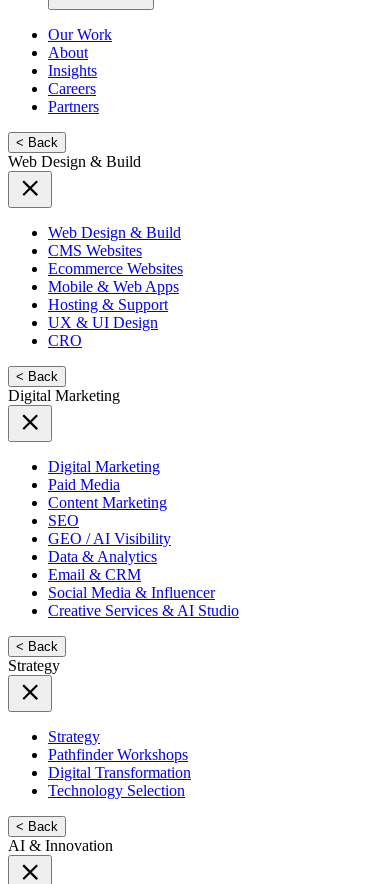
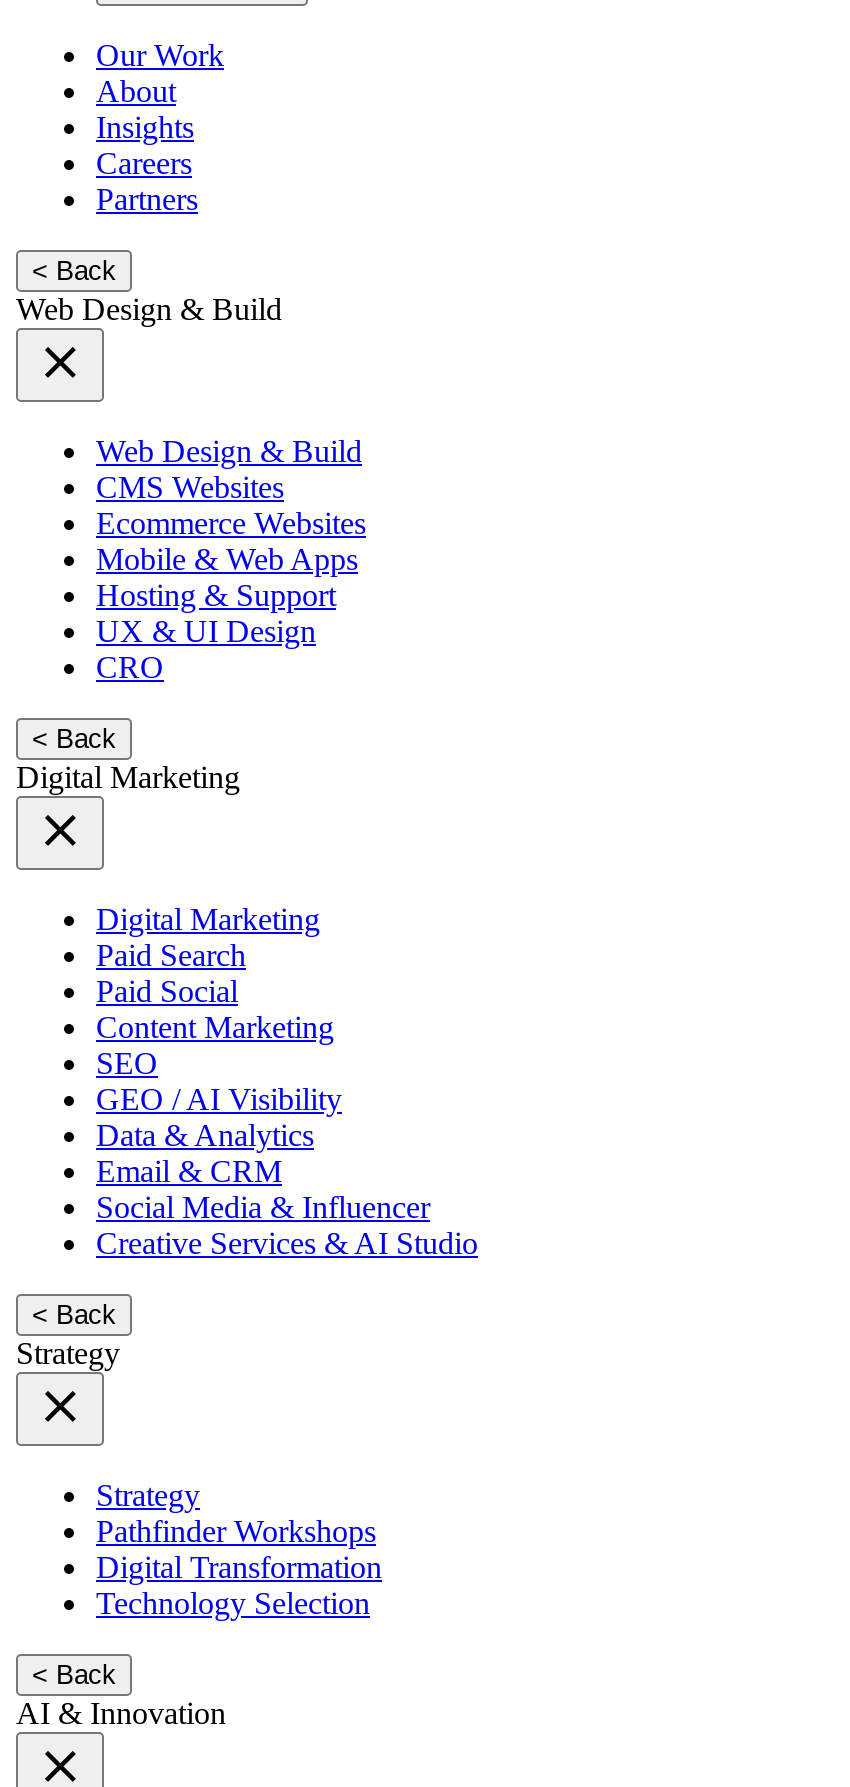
[48,476,120,493] Paid Media -> [96,938,246,1008] Paid Search | Paid Social

